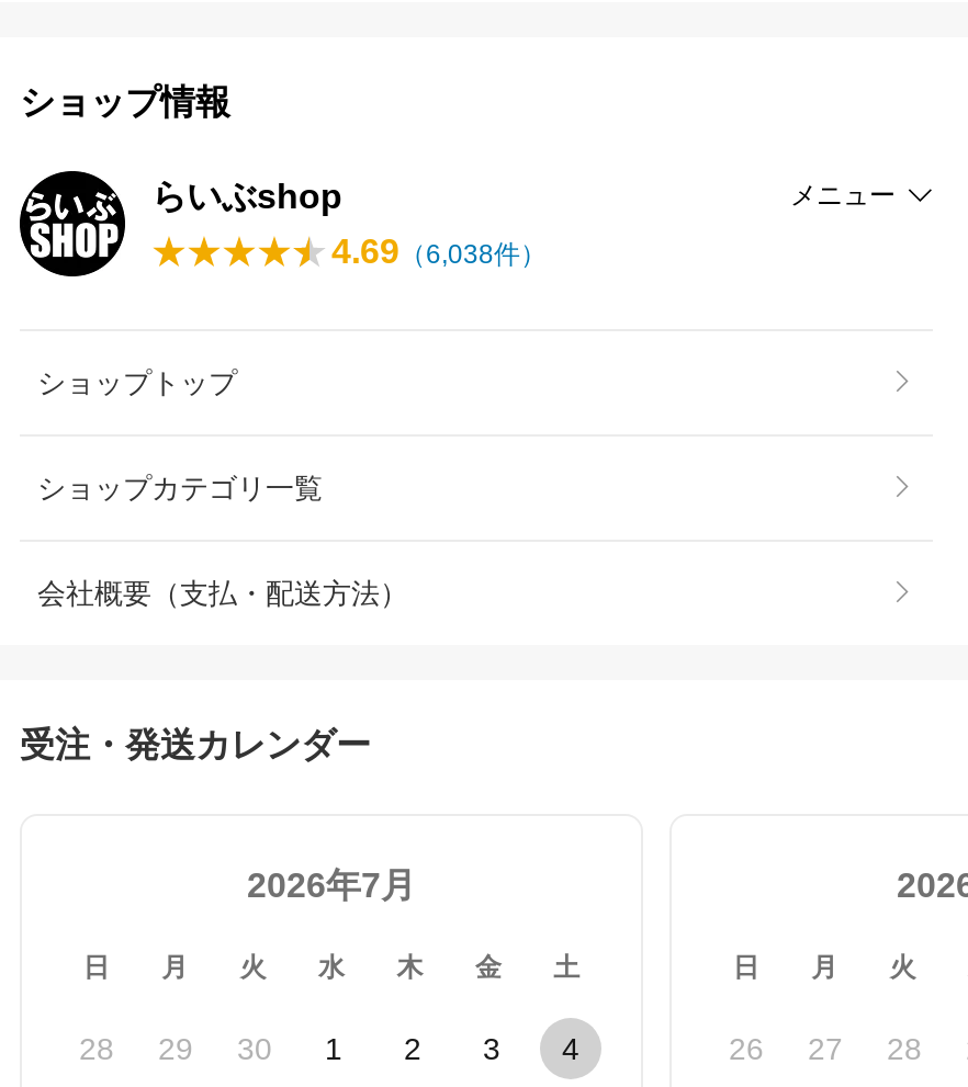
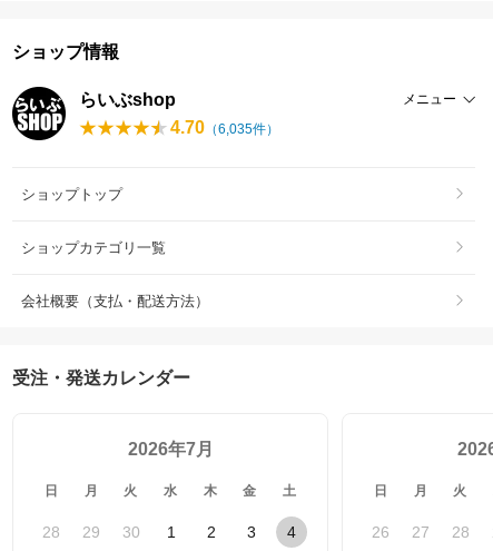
[331,232,547,270] 4.69（6,038件） -> [170,118,279,137] 4.70（6,035件）

